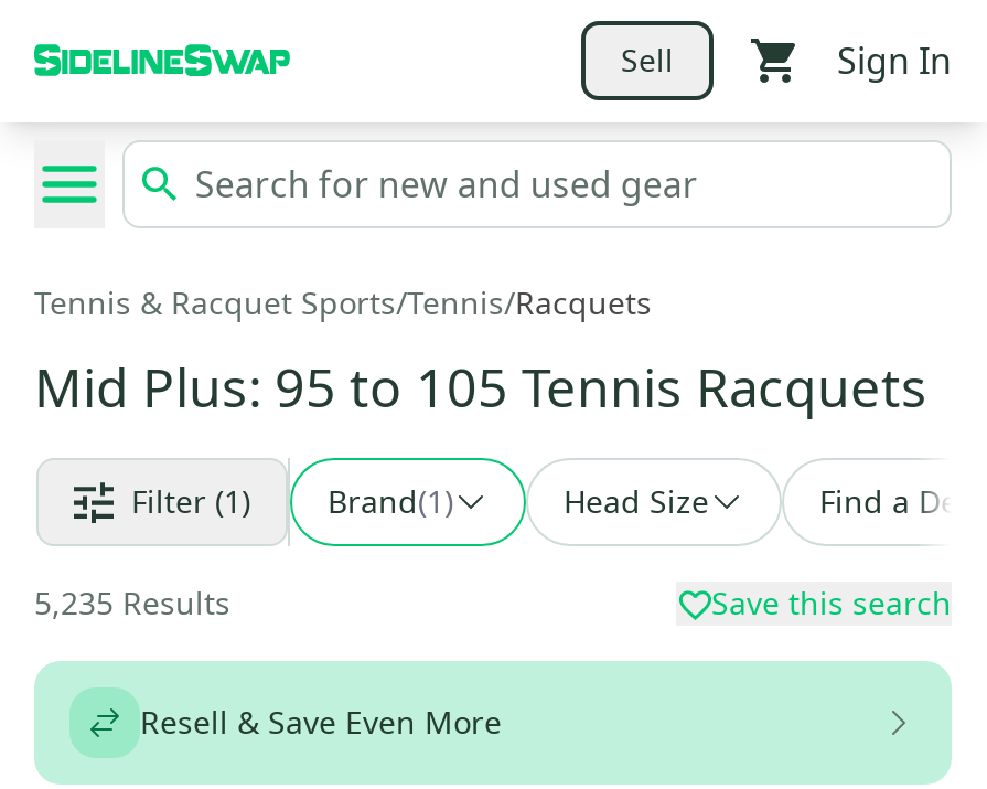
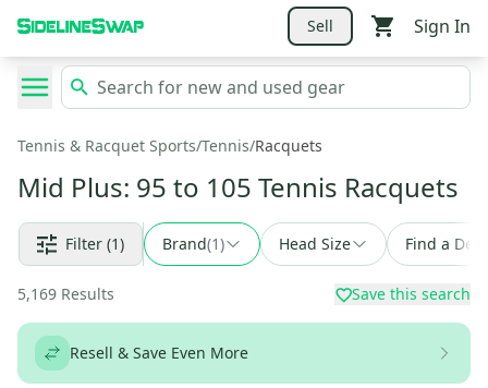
[34,582,230,623] 5,235 Results -> [17,283,114,304] 5,169 Results

